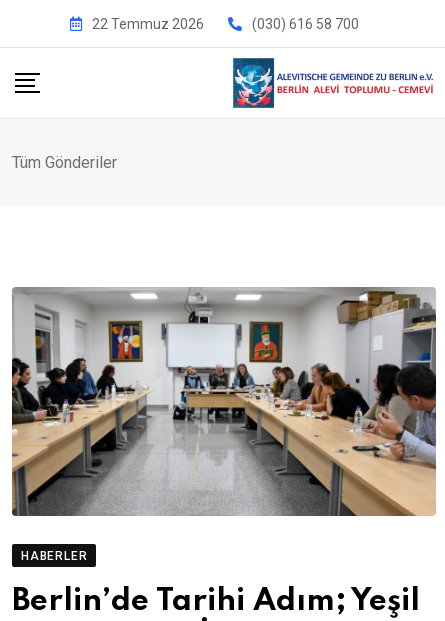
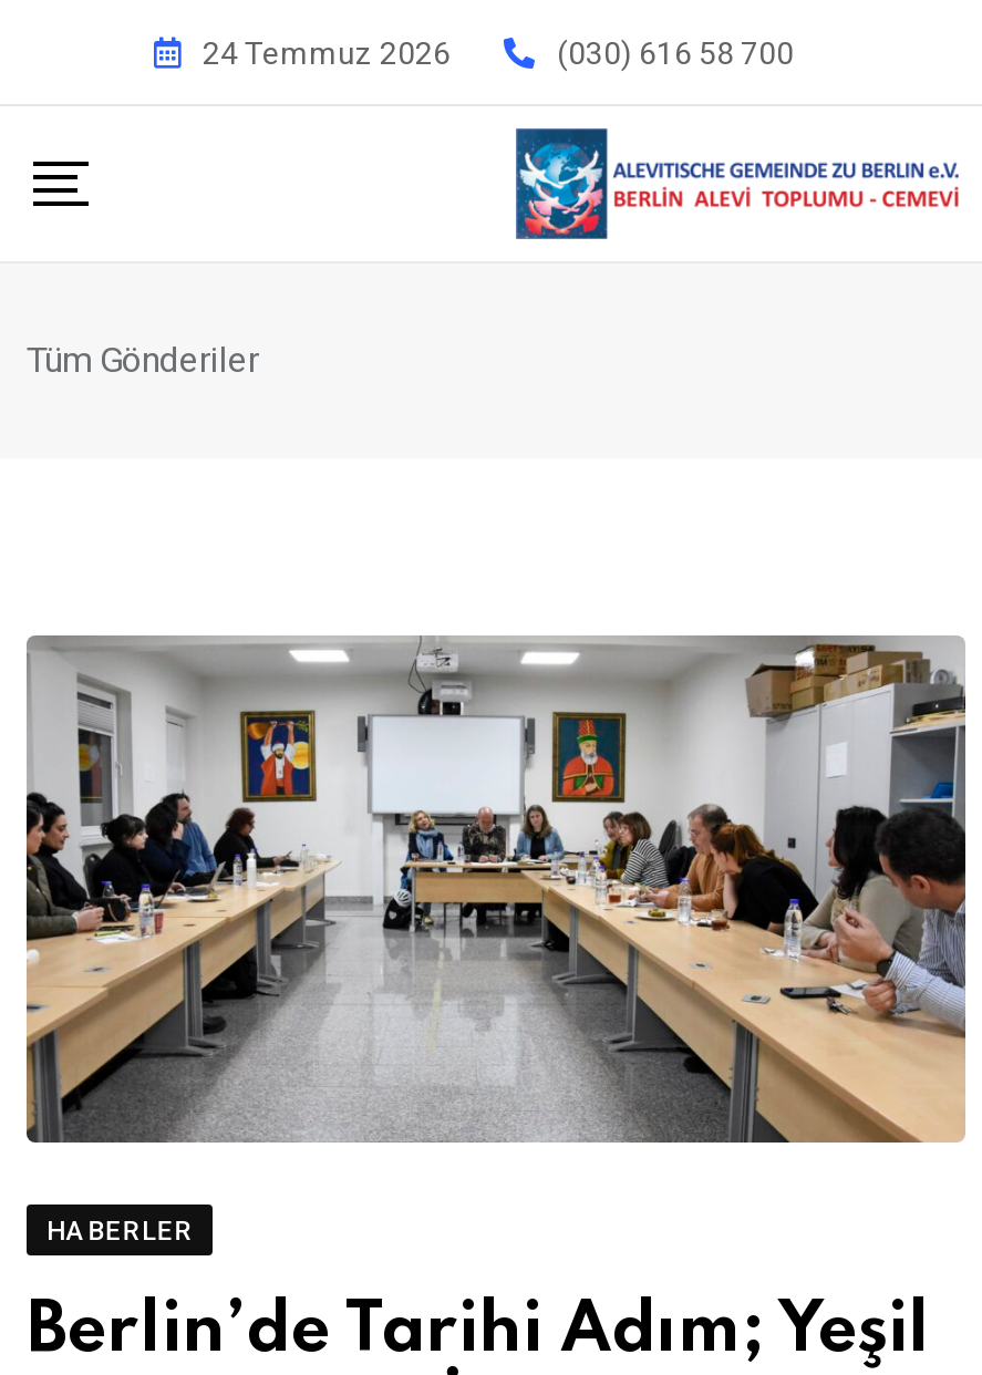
[91,15,203,31] 22 Temmuz 2026 -> [203,34,451,70] 24 Temmuz 2026

